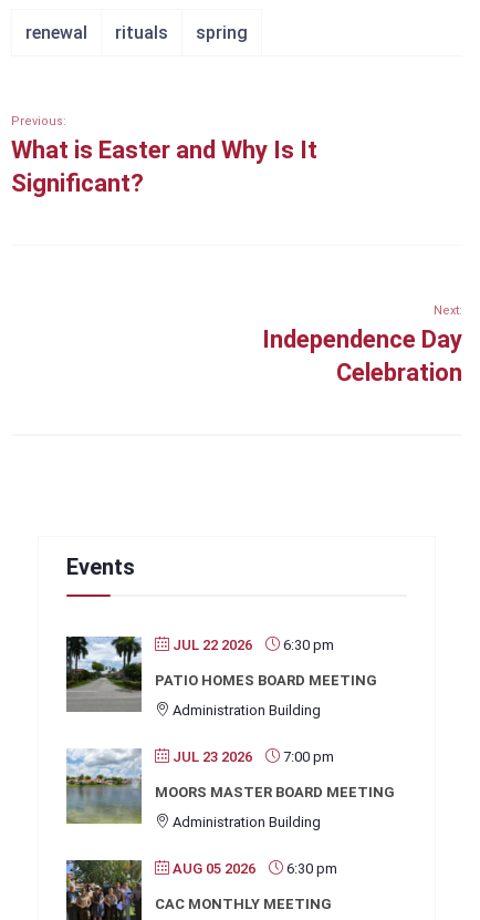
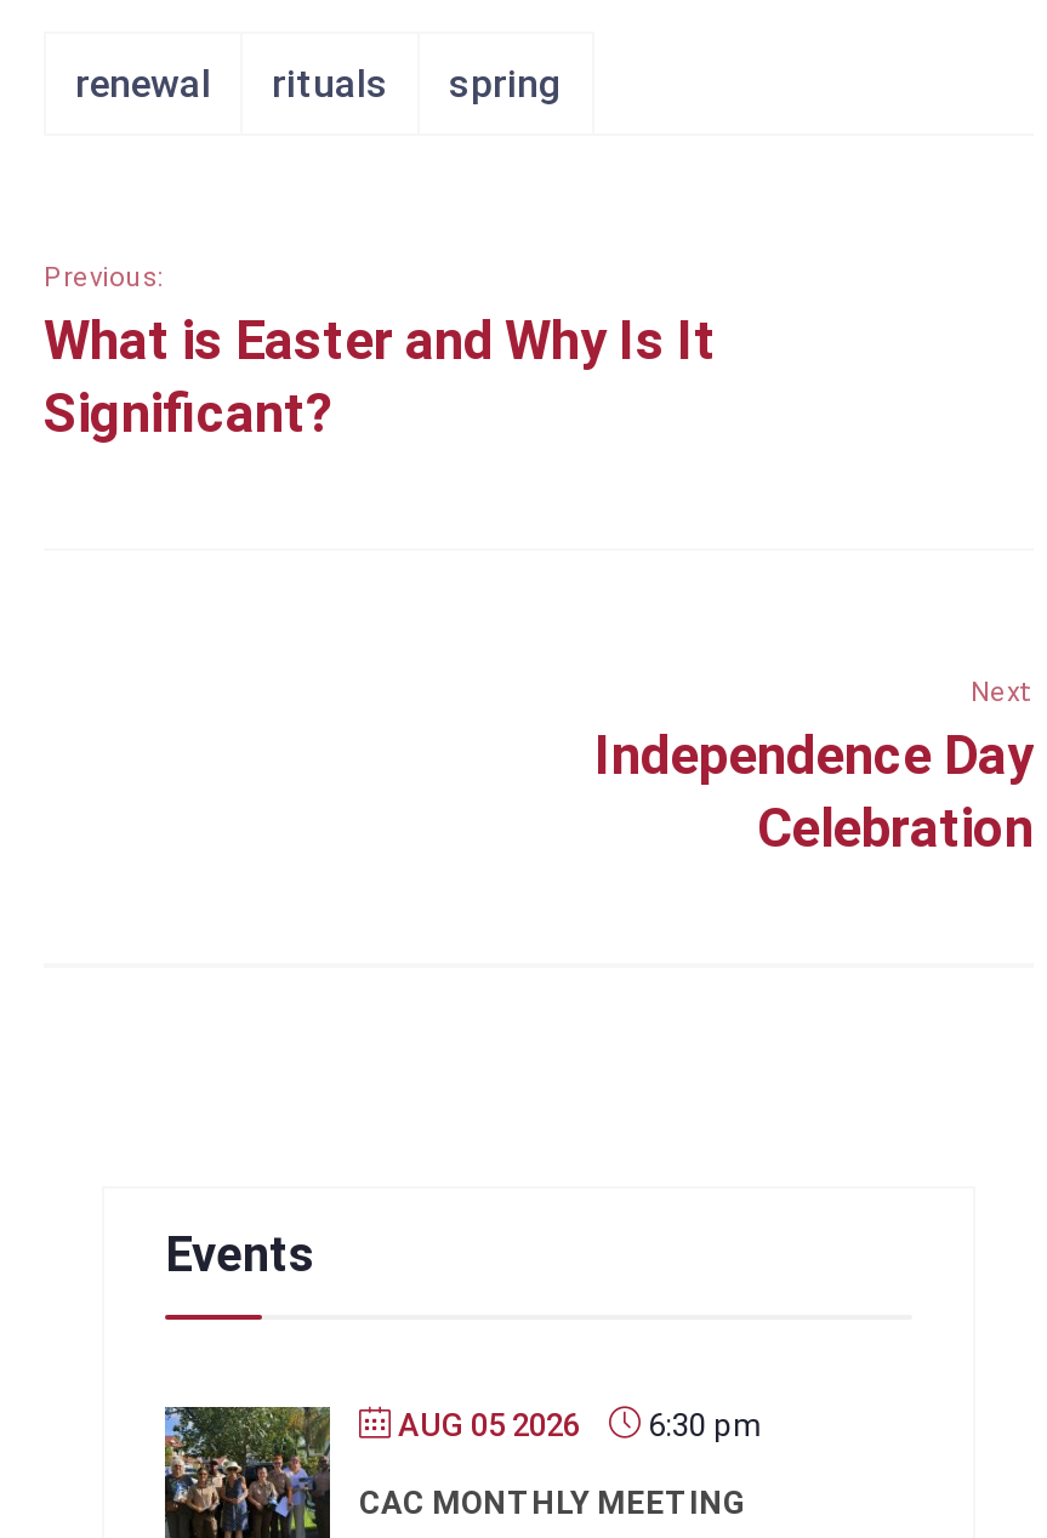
[65,635,395,830] [image] | JUL 22 2026 | 6:30 pm | PATIO HOMES BOARD MEETING | Administration Building | JUL 23 2026 | 7:00 pm | MOORS MASTER BOARD MEETING | Administration Building -> none
[65,747,143,825] [image] -> none

